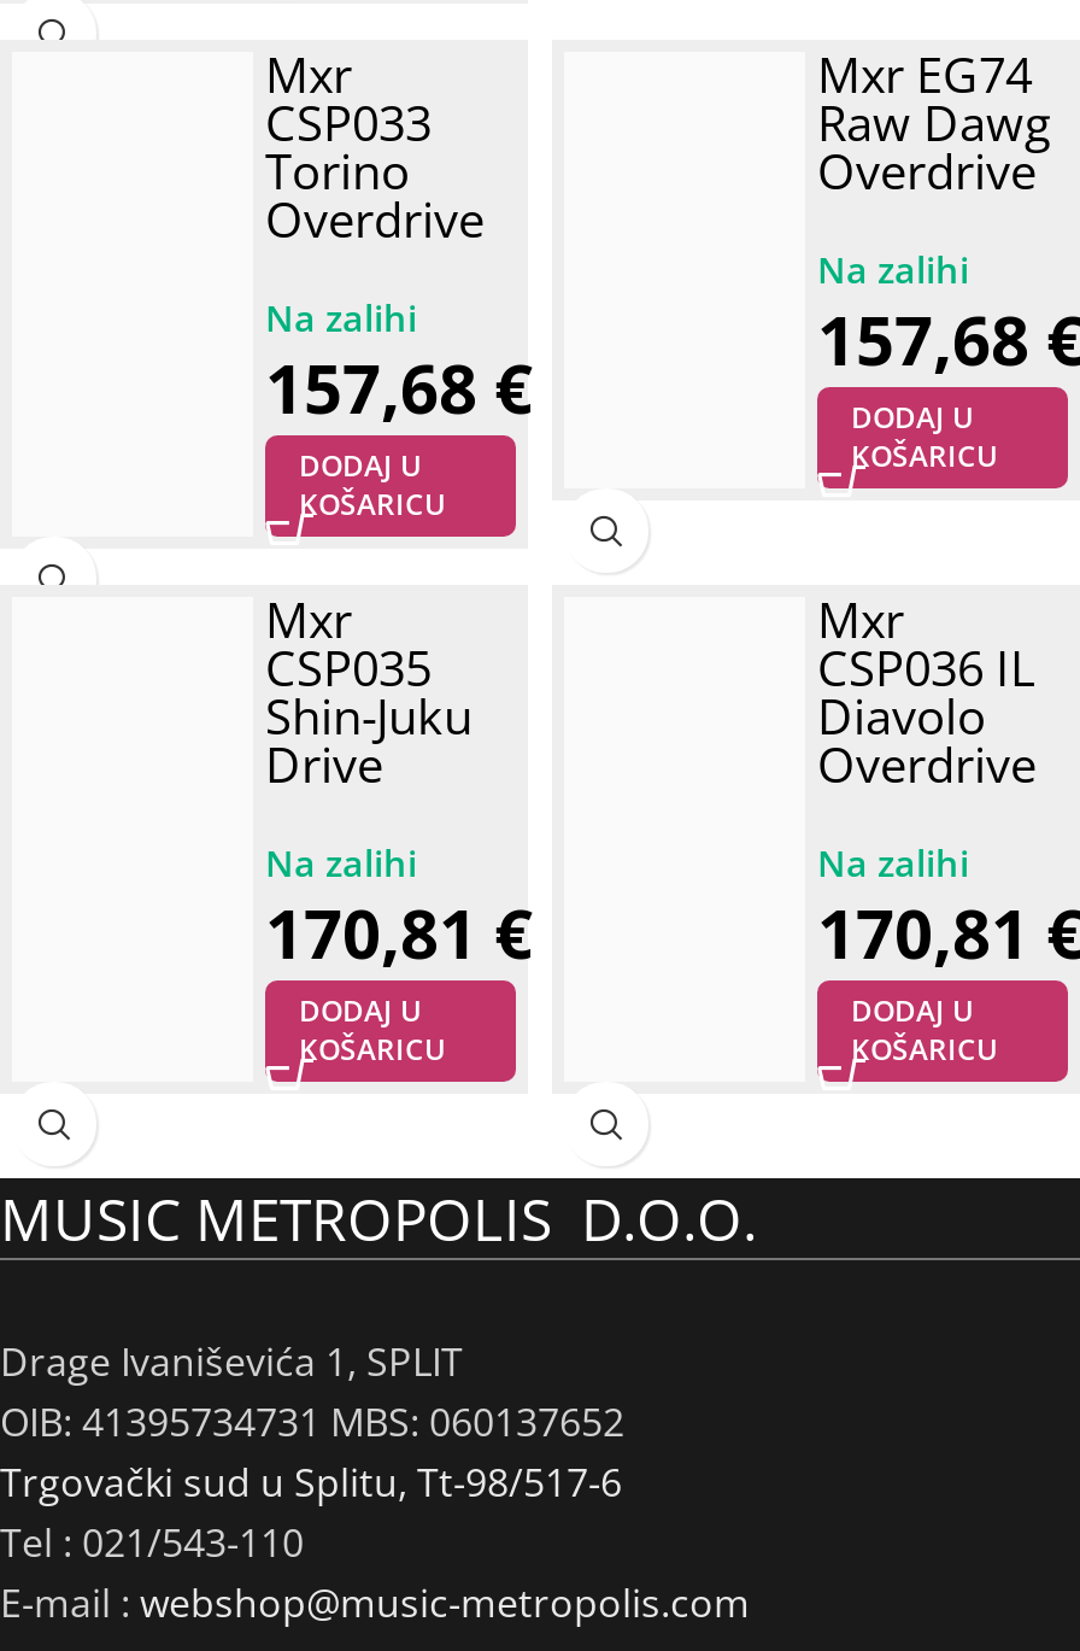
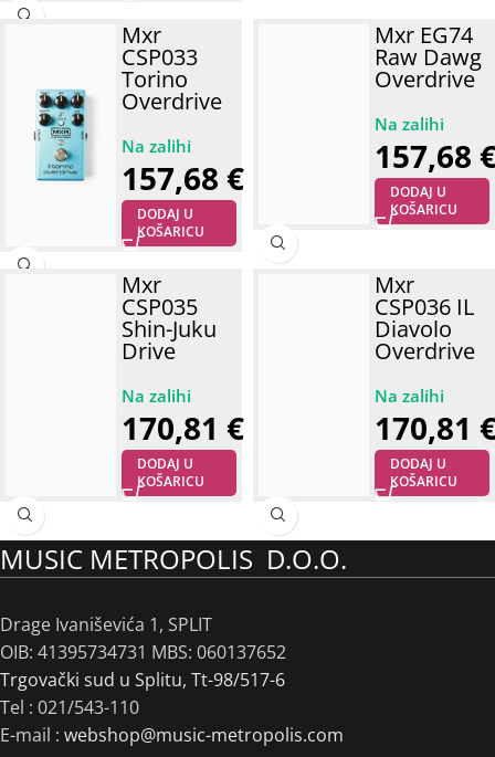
none -> [33,88,93,182] [image]

